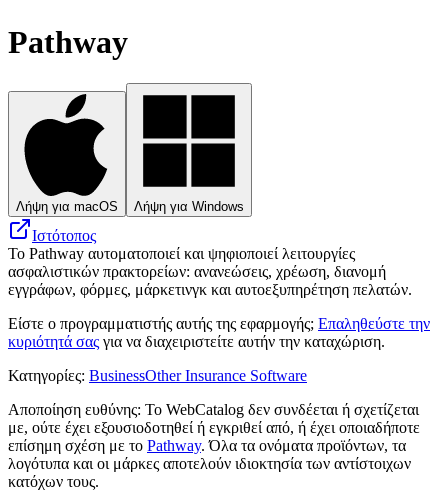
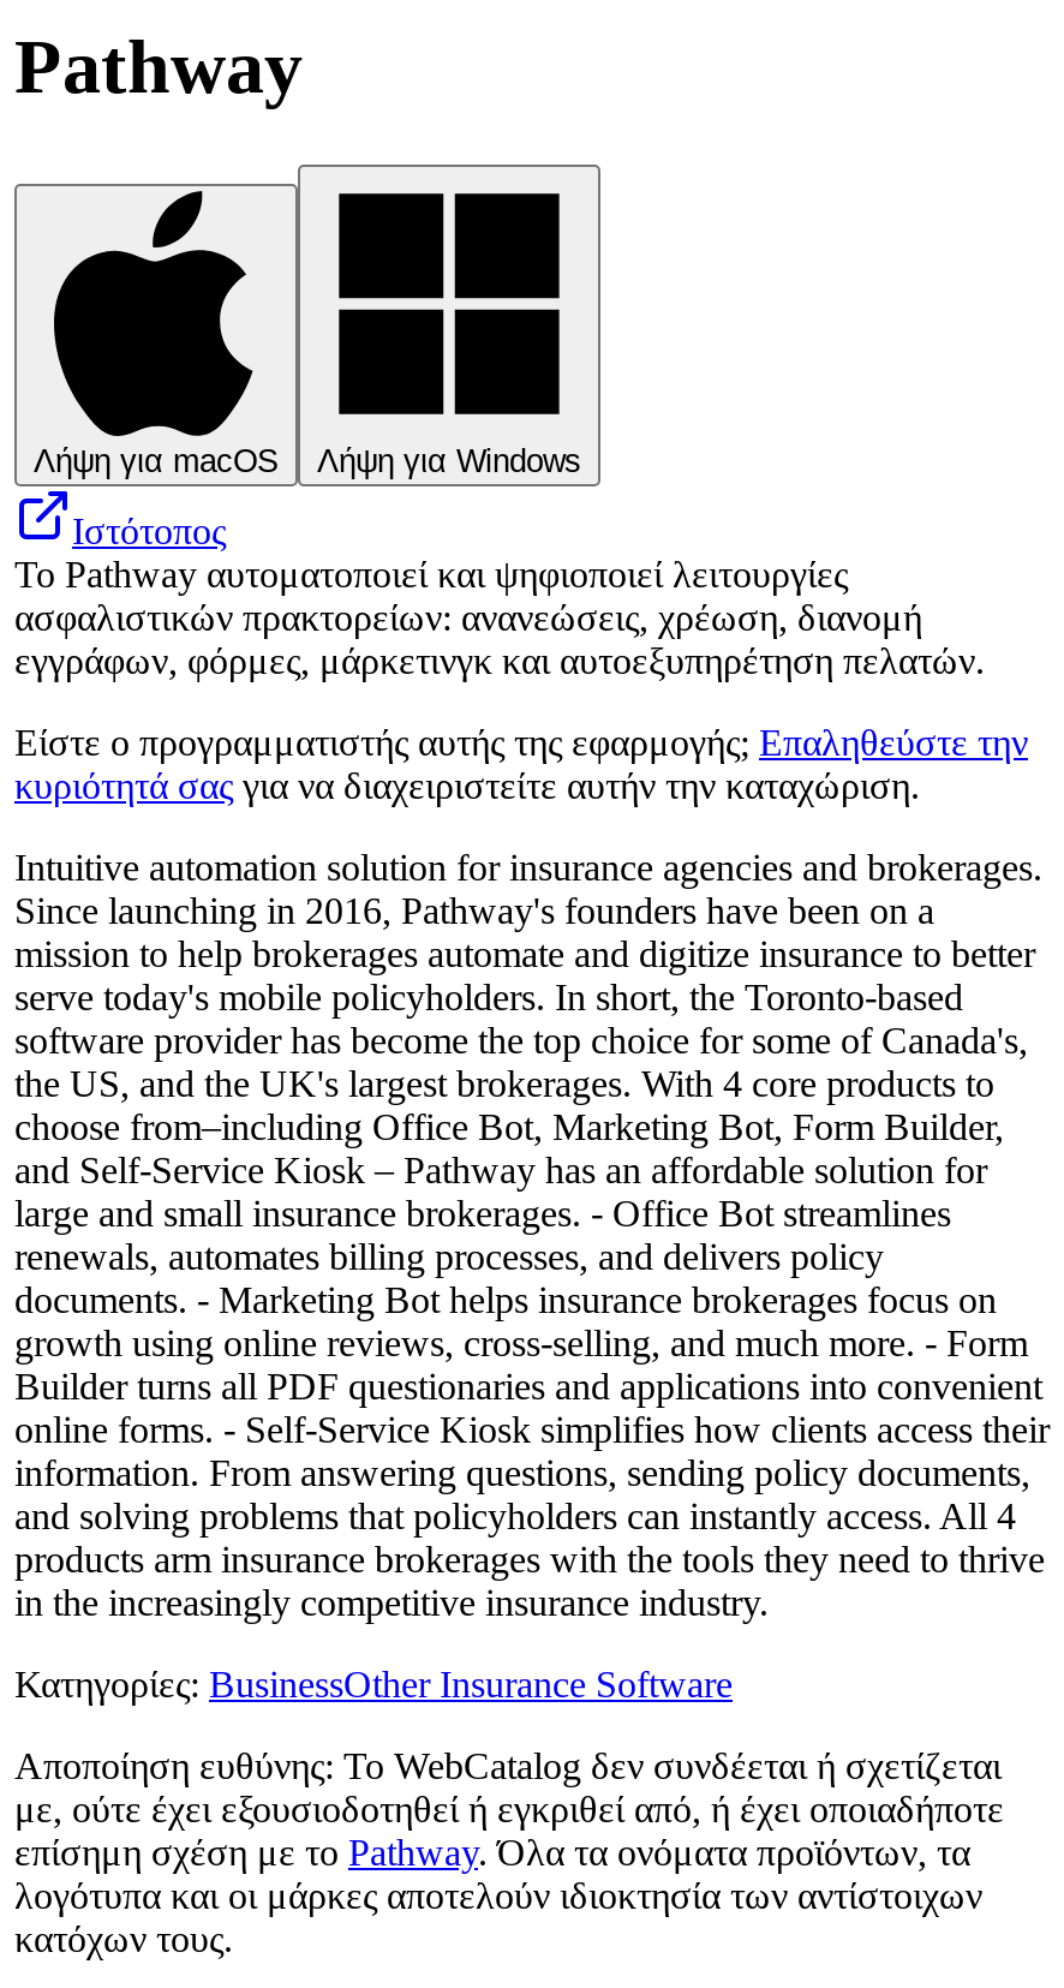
none -> [14,847,1050,1623] Intuitive automation solution for insurance agencies and brokerages. | Since launching in 2016, Pathway's founders have been on a | mission to help brokerages automate and digitize insurance to better | serve today's mobile policyholders. In short, the Toronto-based | software provider has become the top choice for some of Canada's, | the US, and the UK's largest brokerages. With 4 core products to | choose from–including Office Bot, Marketing Bot, Form Builder, | and Self-Service Kiosk – Pathway has an affordable solution for | large and small insurance brokerages. - Office Bot streamlines | renewals, automates billing processes, and delivers policy | documents. - Marketing Bot helps insurance brokerages focus on | growth using online reviews, cross-selling, and much more. - Form | Builder turns all PDF questionaries and applications into convenient | online forms. - Self-Service Kiosk simplifies how clients access their | information. From answering questions, sending policy documents, | and solving problems that policyholders can instantly access. All 4 | products arm insurance brokerages with the tools they need to thrive | in the increasingly competitive insurance industry.

